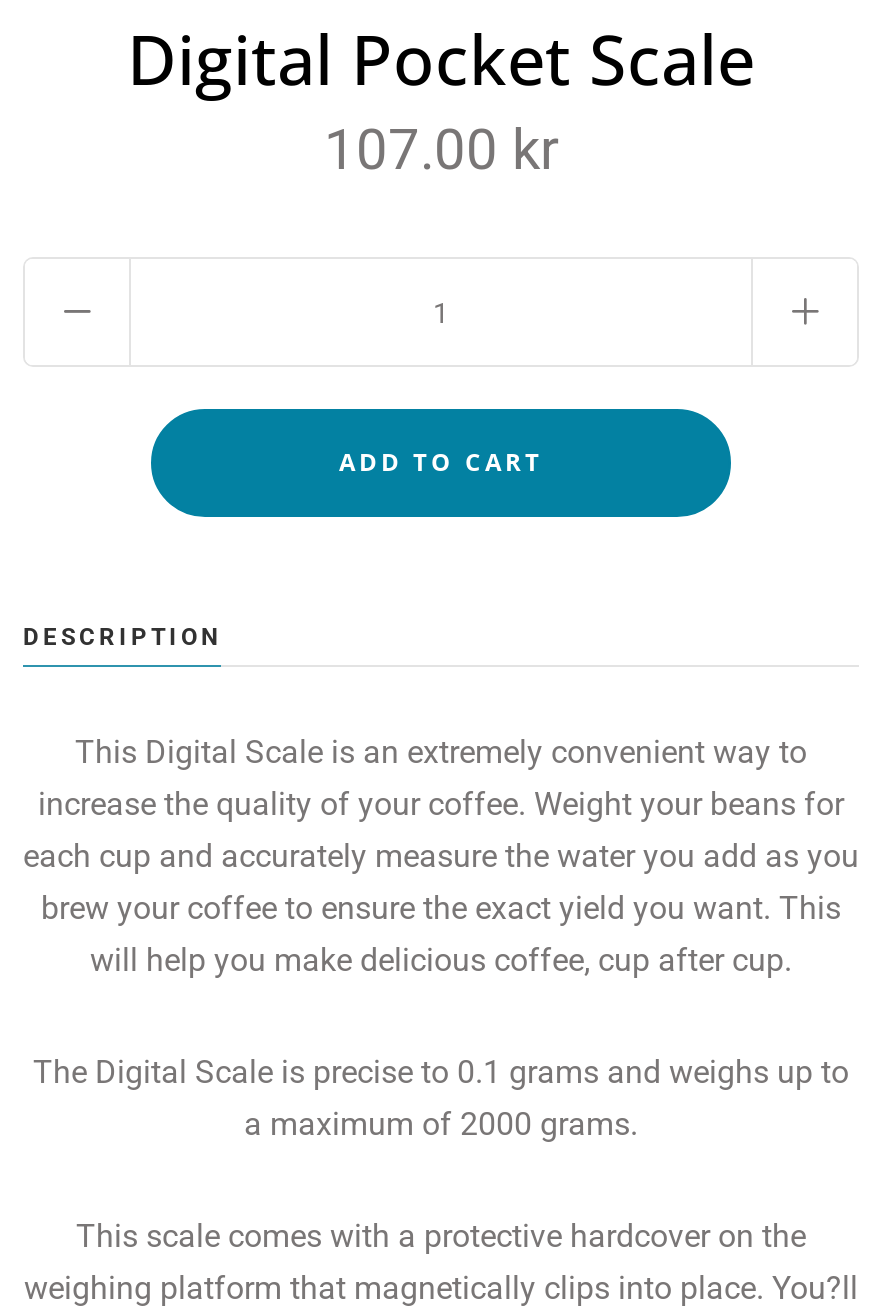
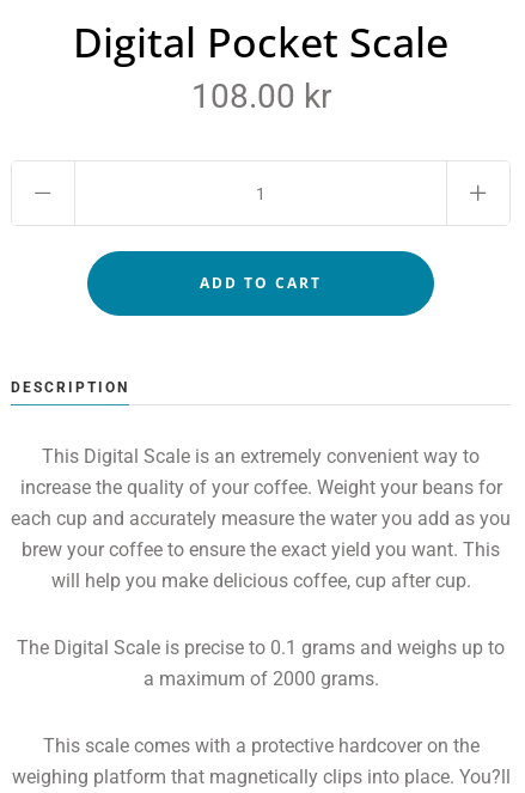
[324,117,558,183] 107.00 kr -> [191,77,331,116] 108.00 kr

